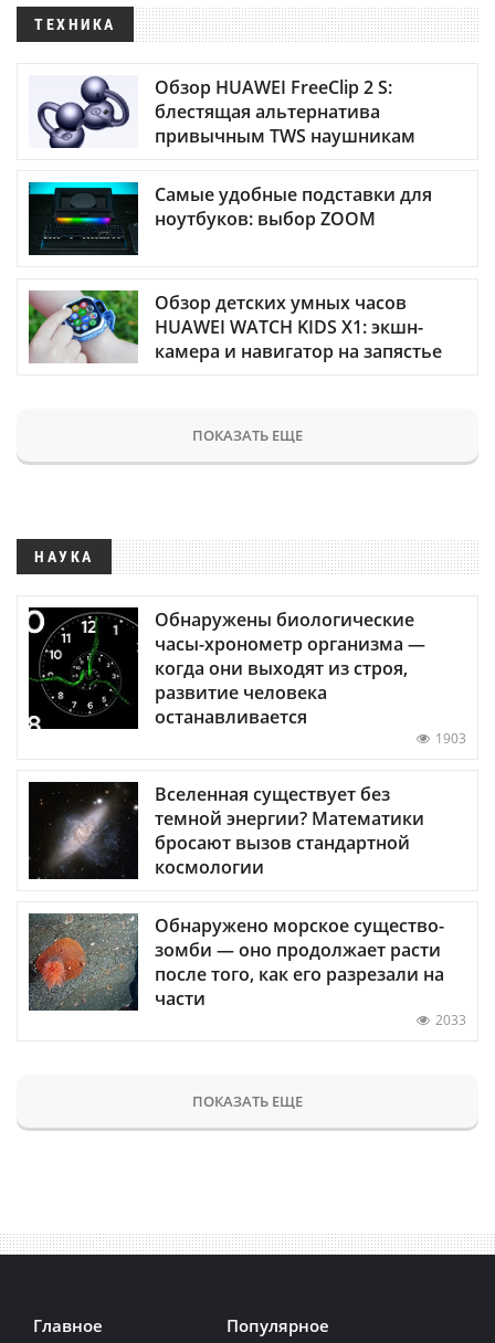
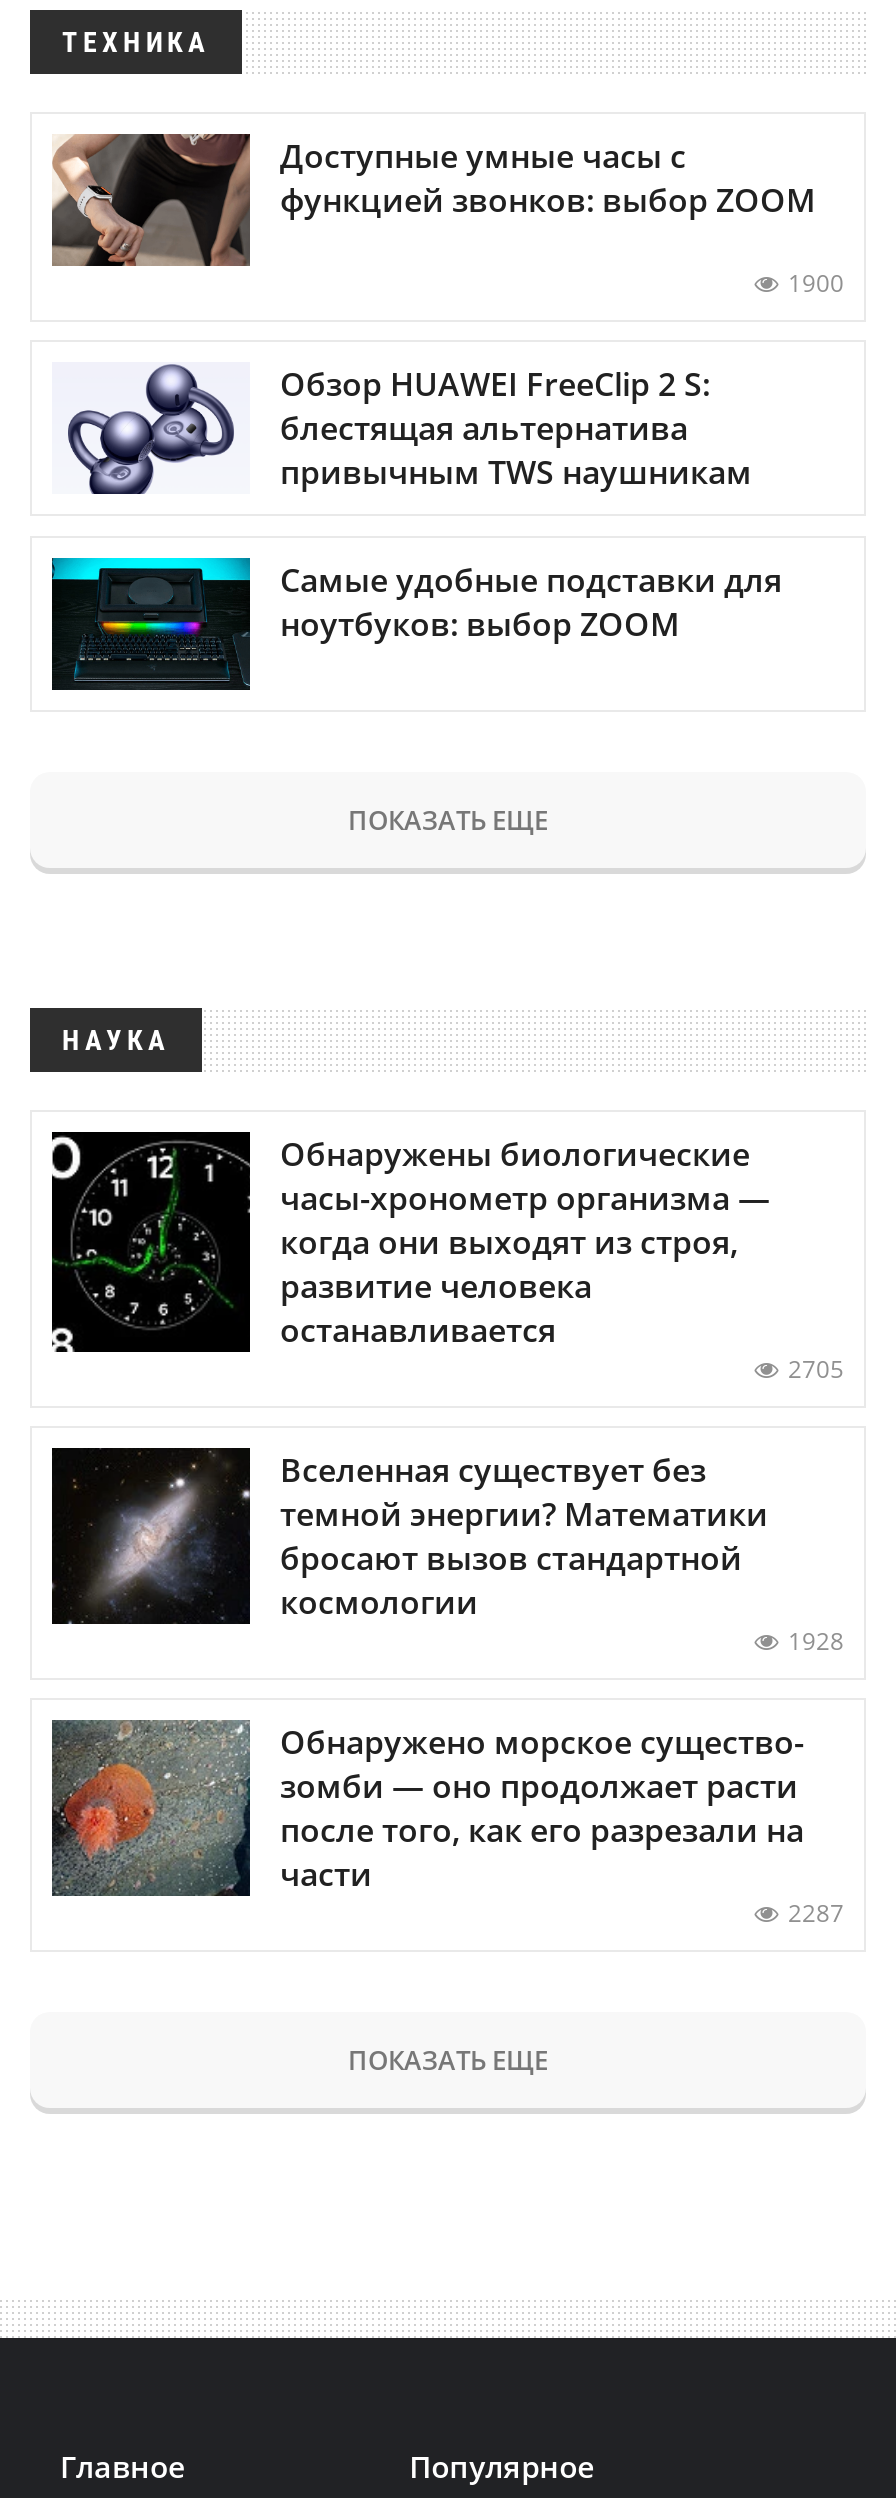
none -> [50,132,844,300] [image] | Доступные умные часы с | функцией звонков: выбор ZOOM | 1900
moved [35,75,432,231] -> [64,363,782,645]: [image] | Обзор HUAWEI FreeClip 2 S: | блестящая альтернатива | привычным TWS наушникам | Самые удобные подставки для | ноутбуков: выбор ZOOM
[28,289,442,364] [image] | Обзор детских умных часов | HUAWEI WATCH KIDS X1: экшн- | камера и навигатор на запястье -> none
[435,729,466,747] 1903 -> [788,1351,844,1385] 2705
none -> [788,1624,844,1658] 1928
[435,1011,466,1029] 2033 -> [788,1896,844,1930] 2287

